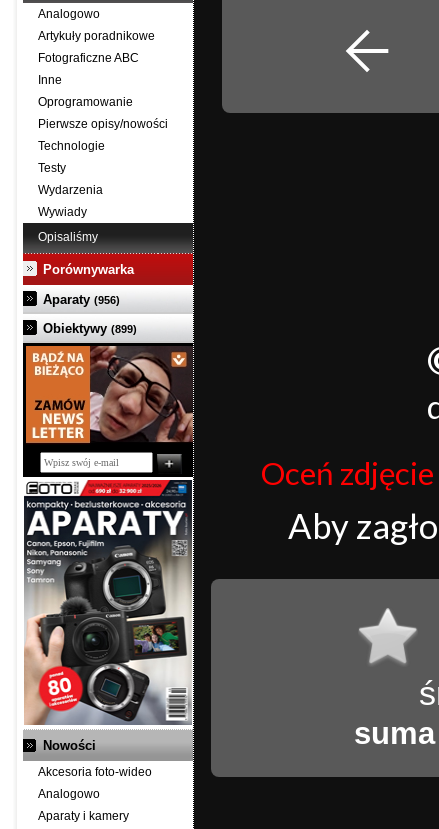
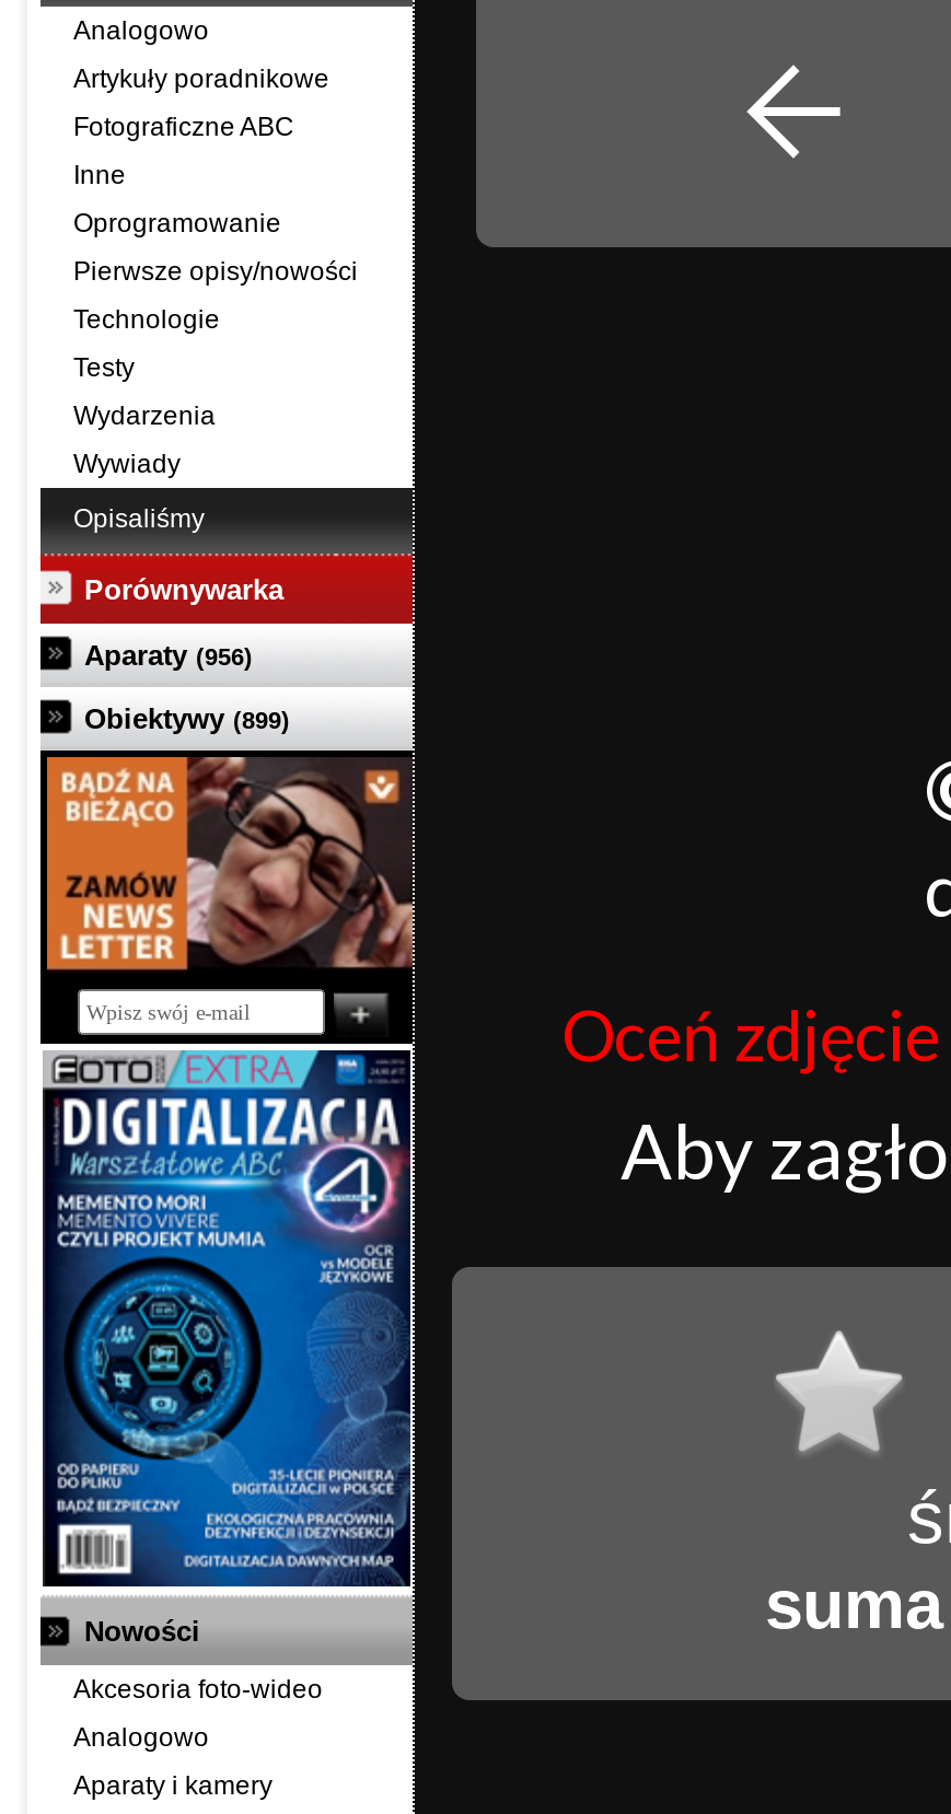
[24,479,193,726] [image] -> [40,1048,413,1589] [image]

